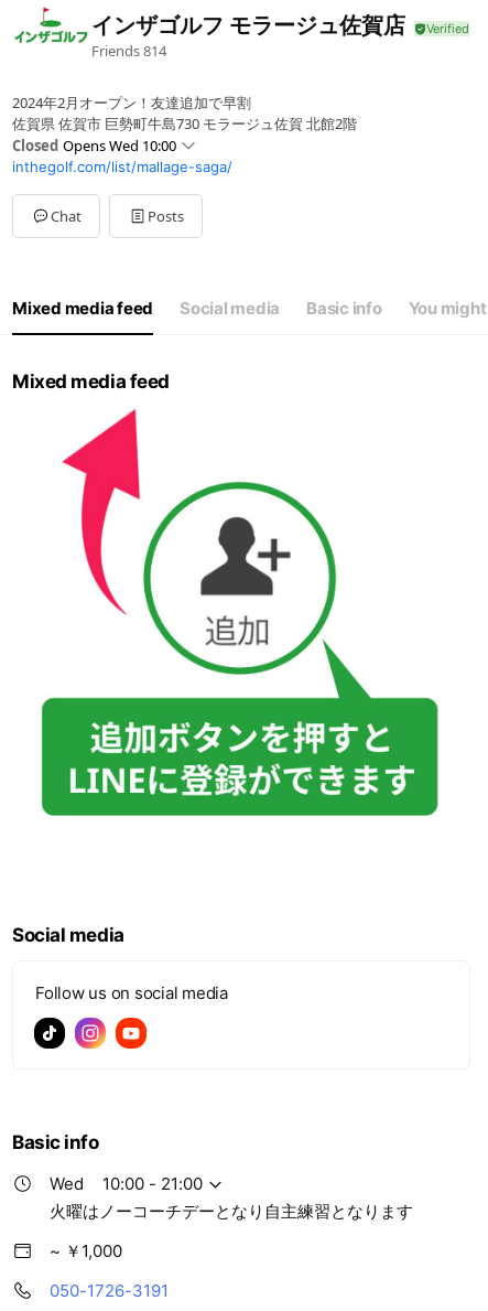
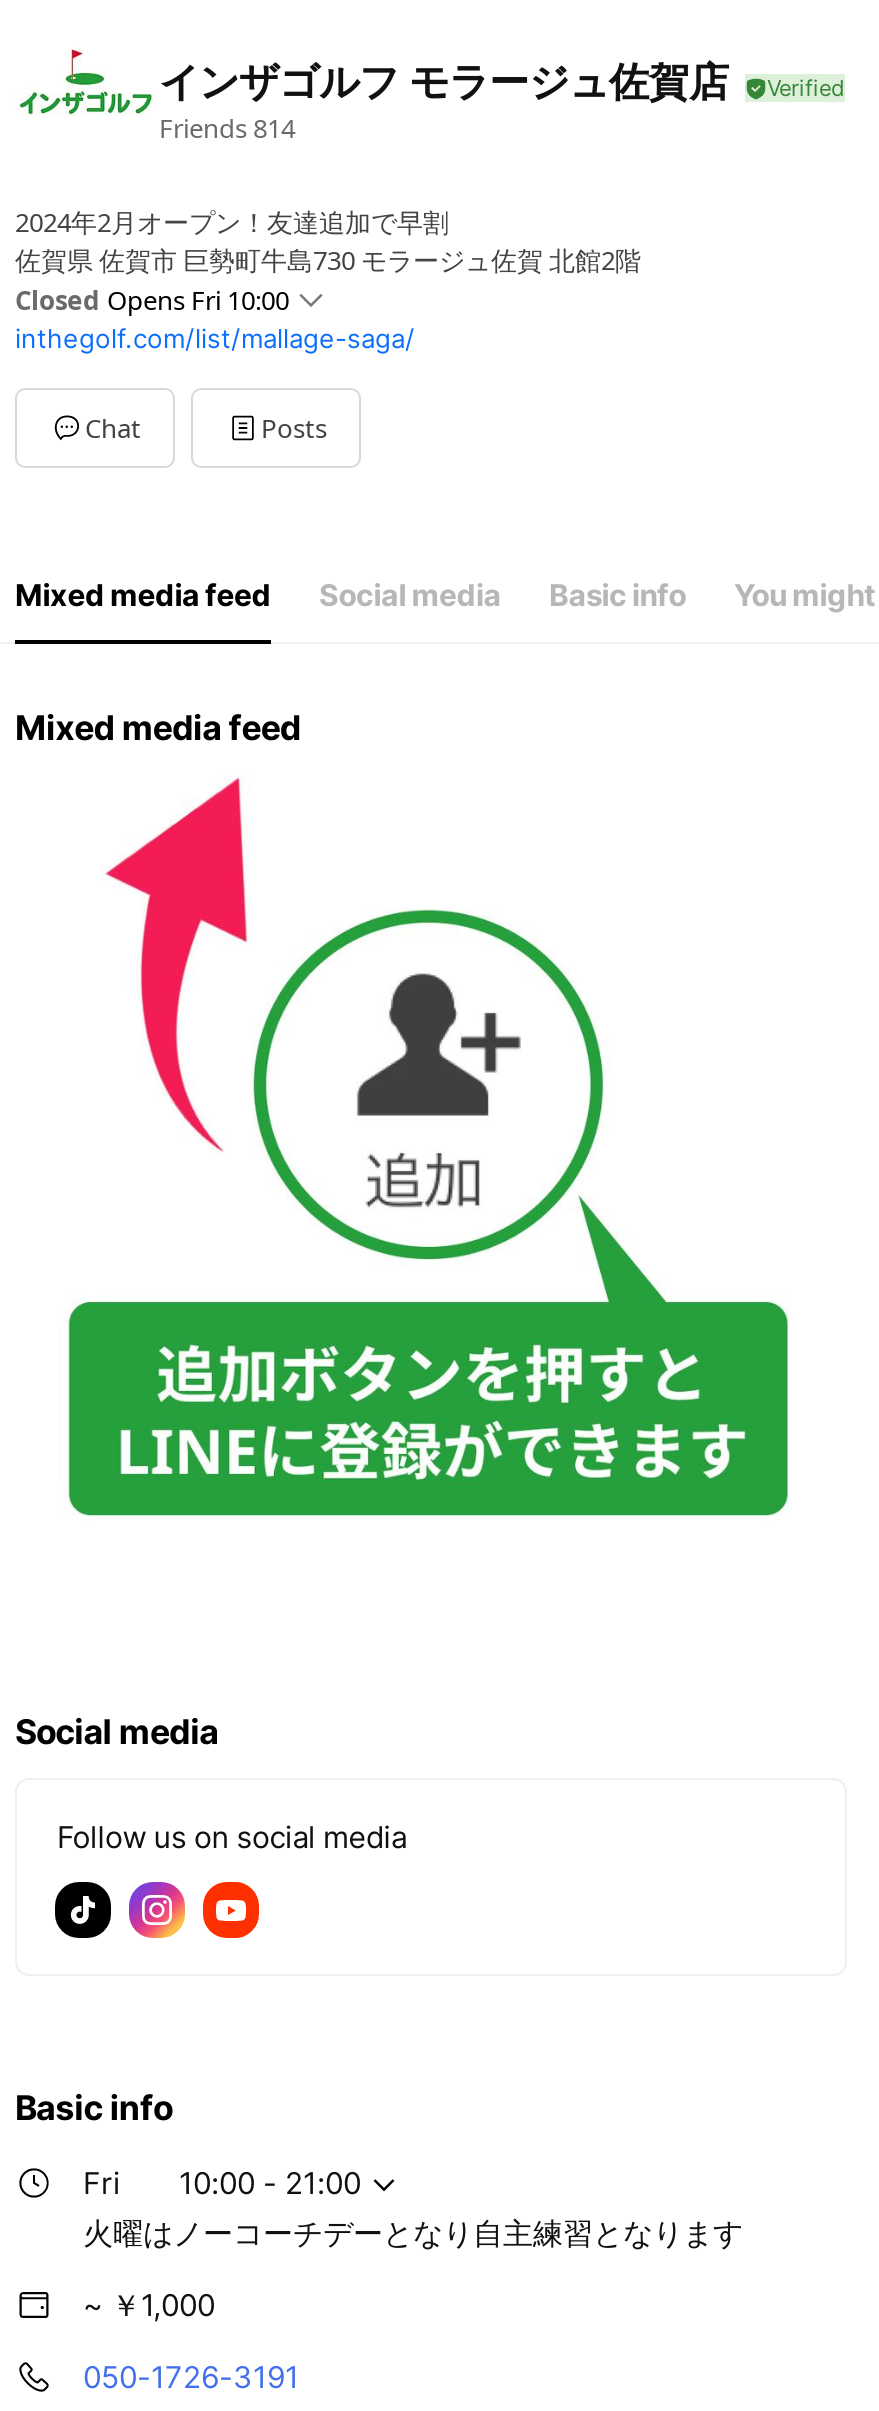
[12,136,176,156] Closed Opens Wed 10:00 -> [15,283,289,319] Closed Opens Fri 10:00
[50,1174,84,1195] Wed -> [83,2165,121,2203] Fri

